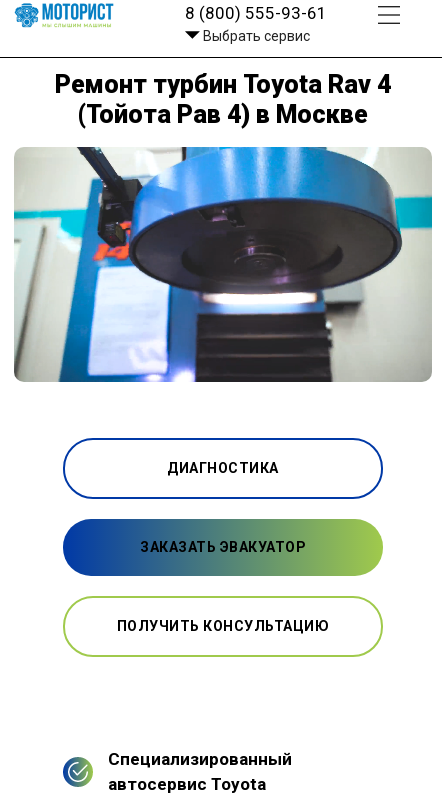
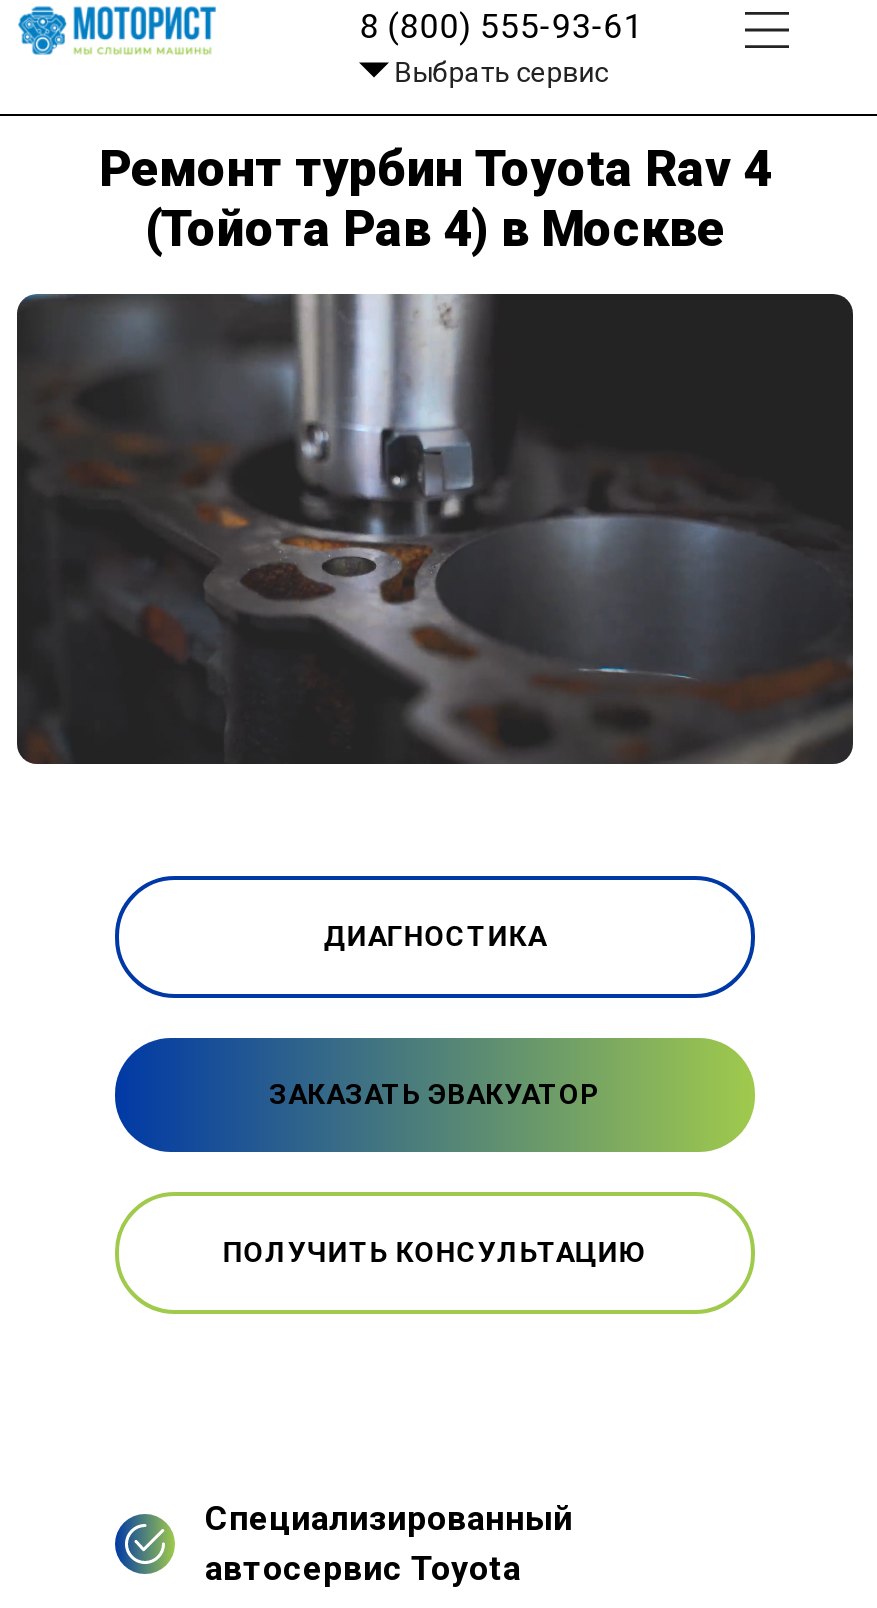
[13,146,433,383] [image] -> [15,292,855,766] [image]

